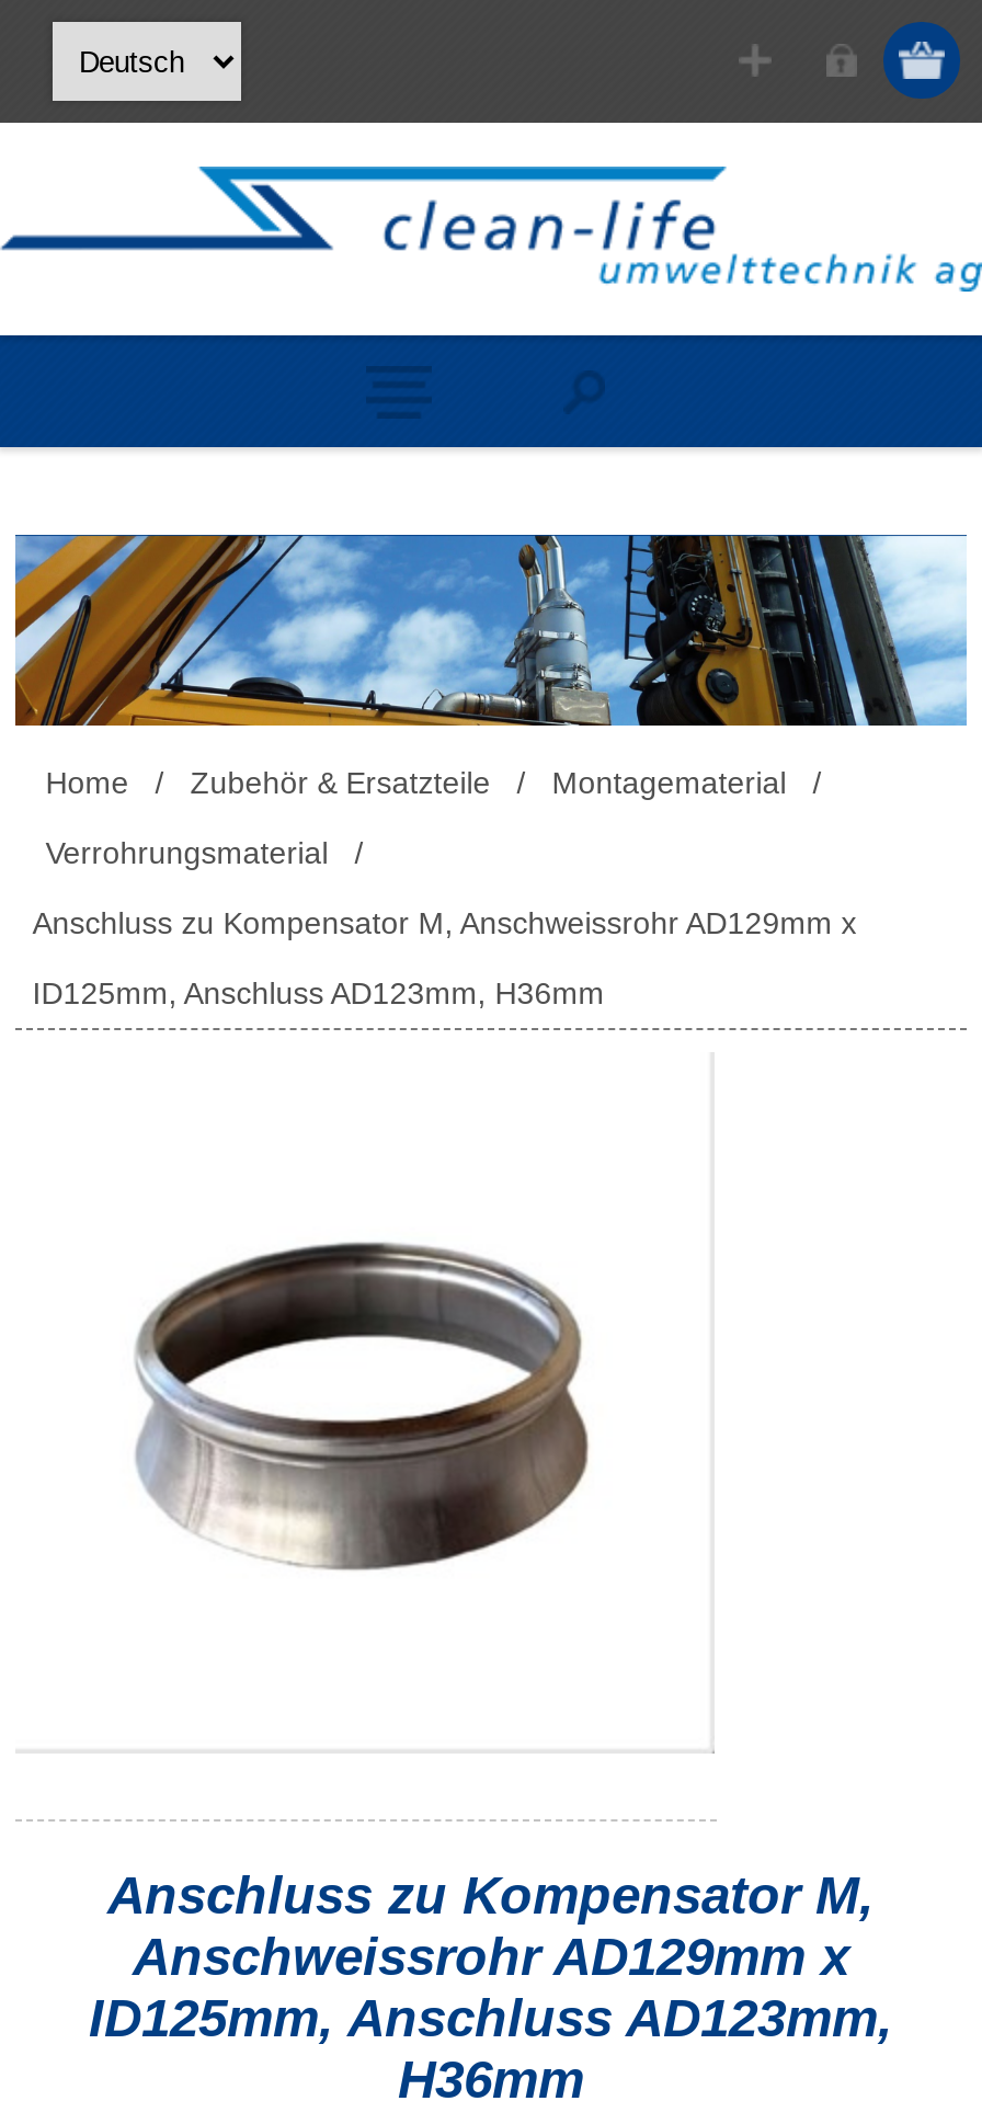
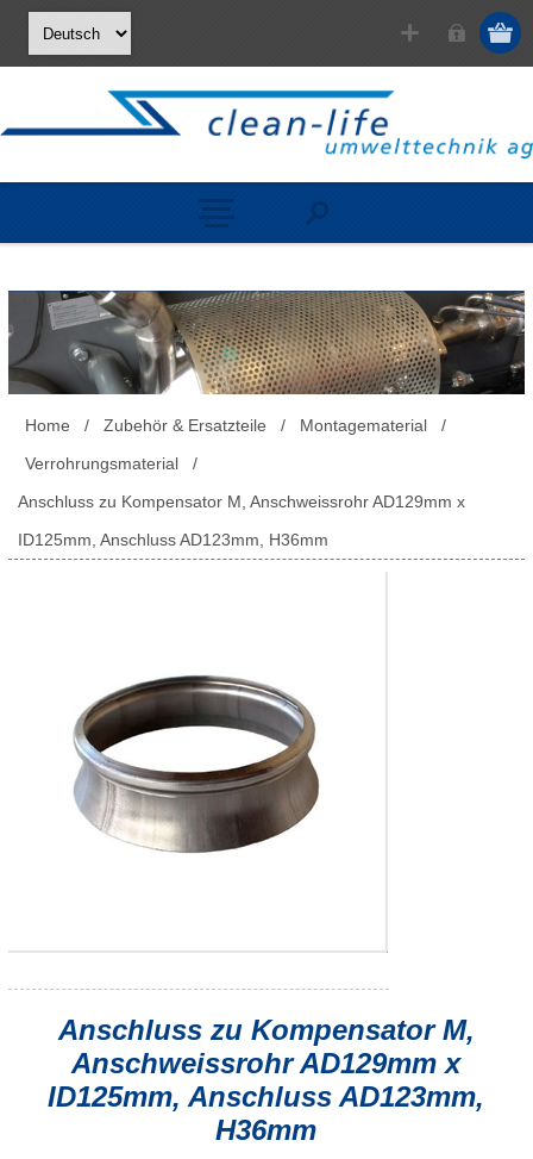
[13,533,969,728] [image] -> [7,289,526,395] [image]

